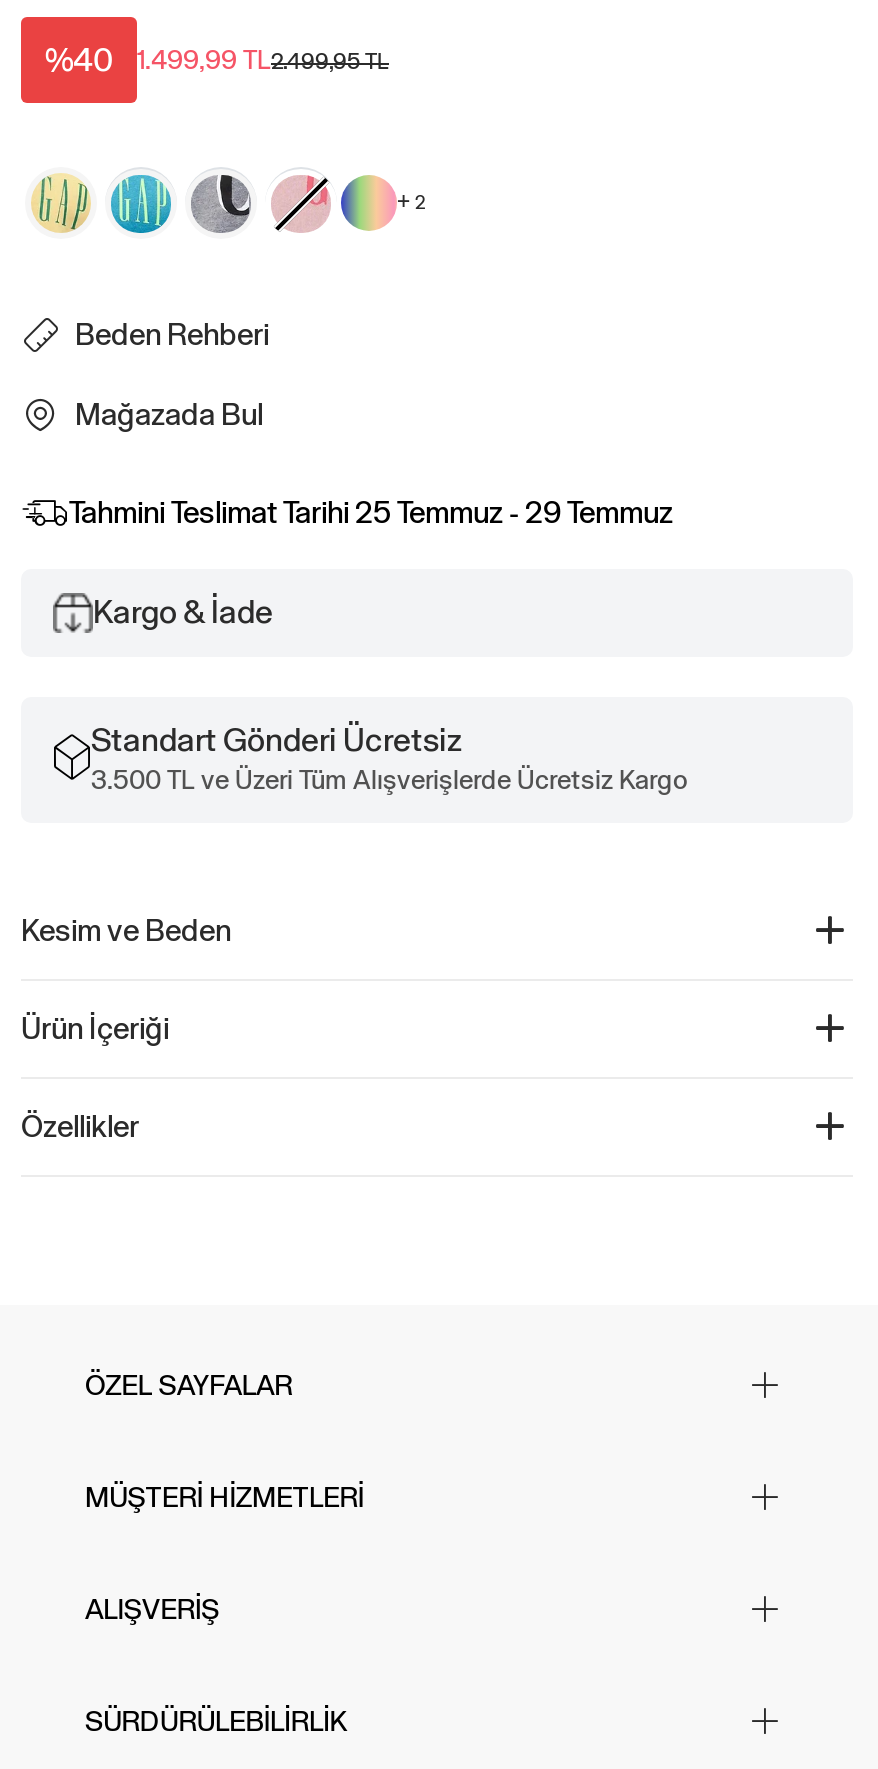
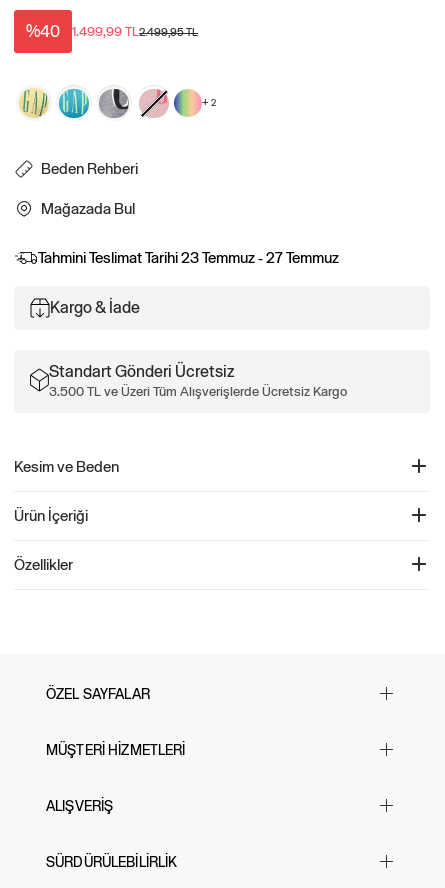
[69,495,673,529] Tahmini Teslimat Tarihi 25 Temmuz - 29 Temmuz -> [38,249,339,266] Tahmini Teslimat Tarihi 23 Temmuz - 27 Temmuz

